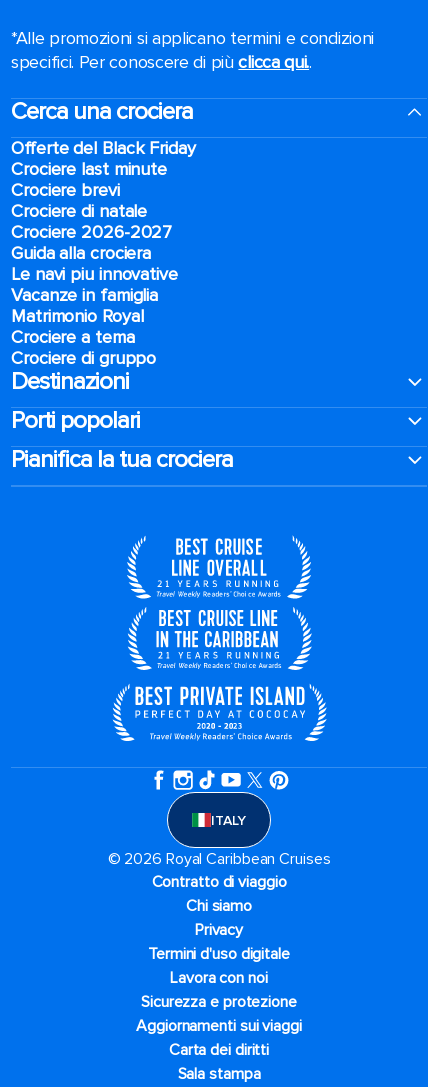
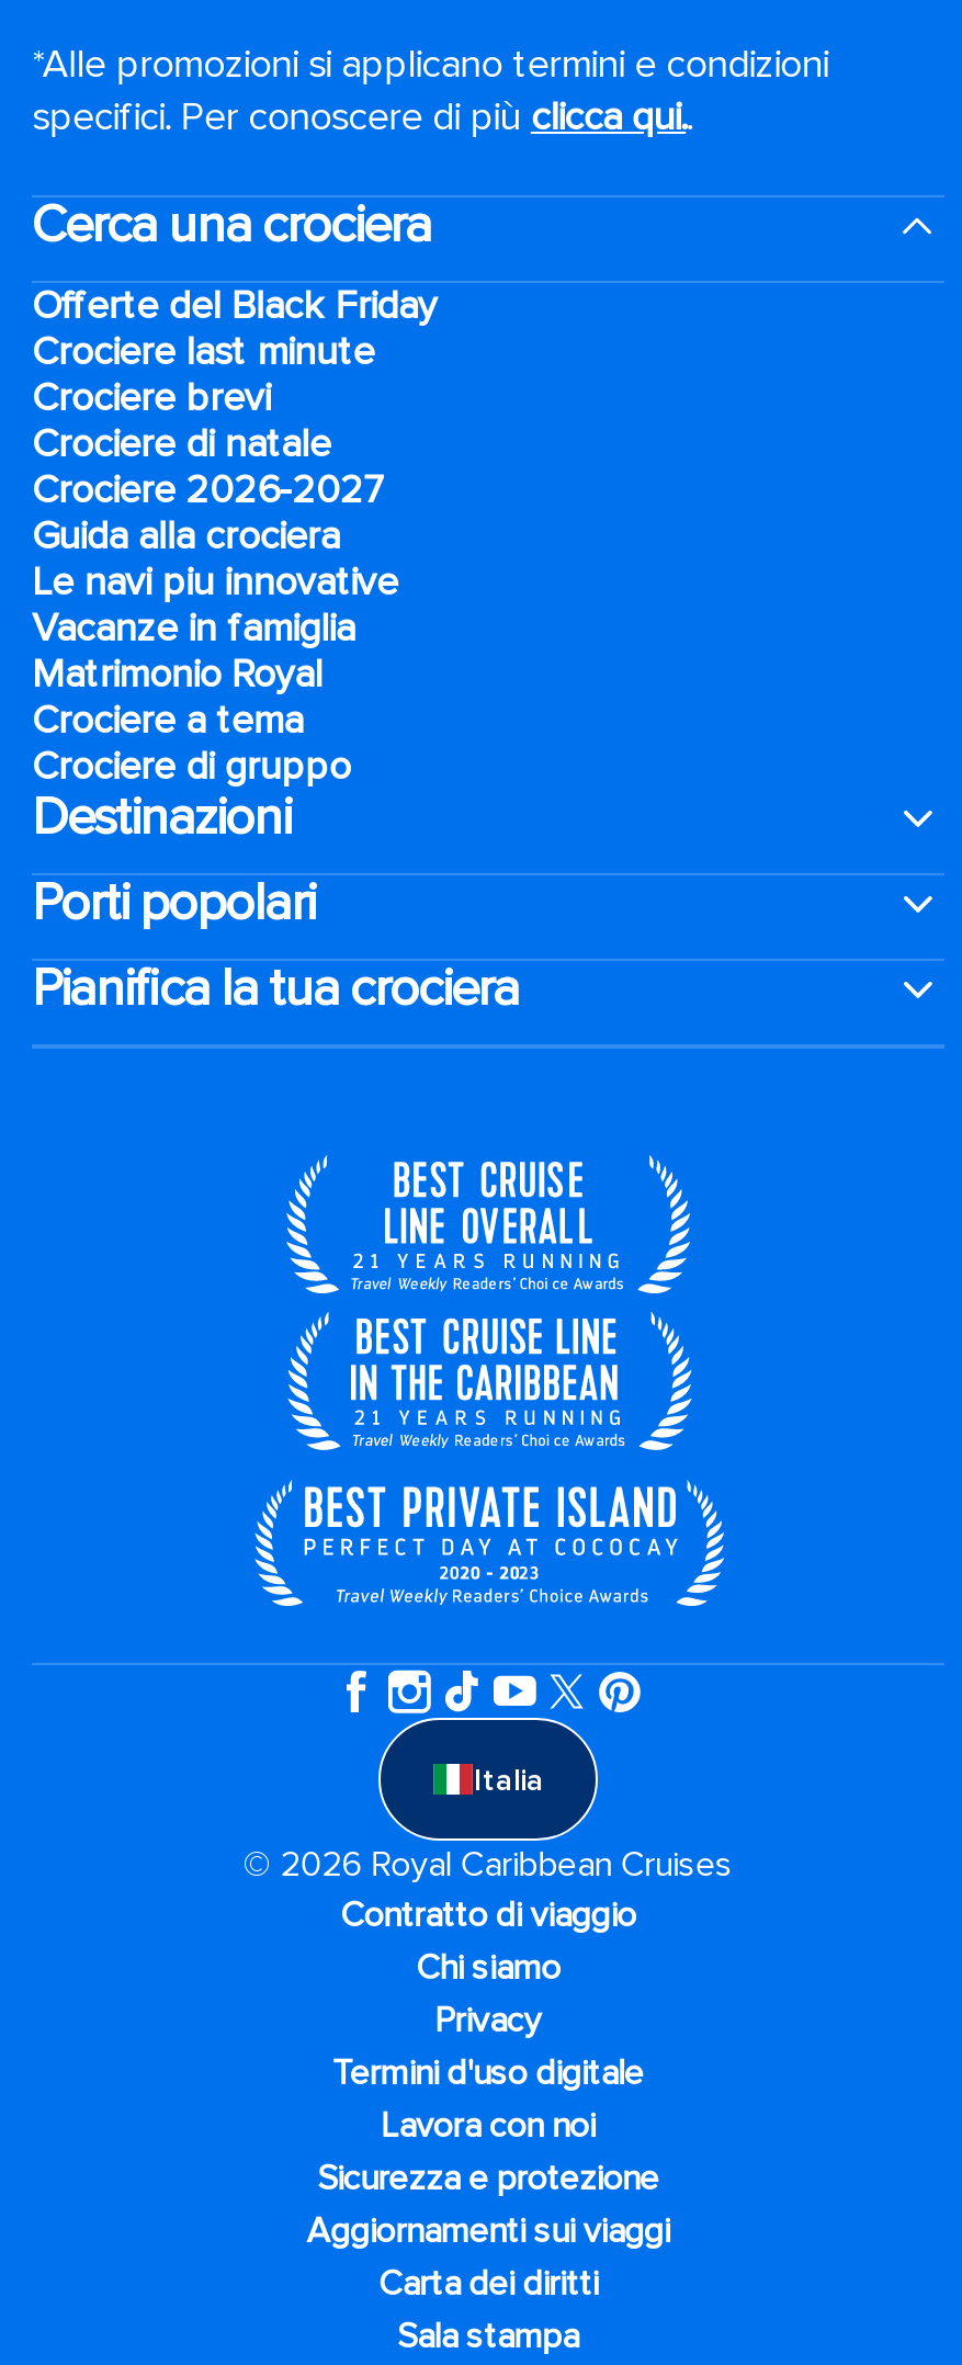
[211,812,246,829] ITALY -> [474,1761,544,1799] Italia

